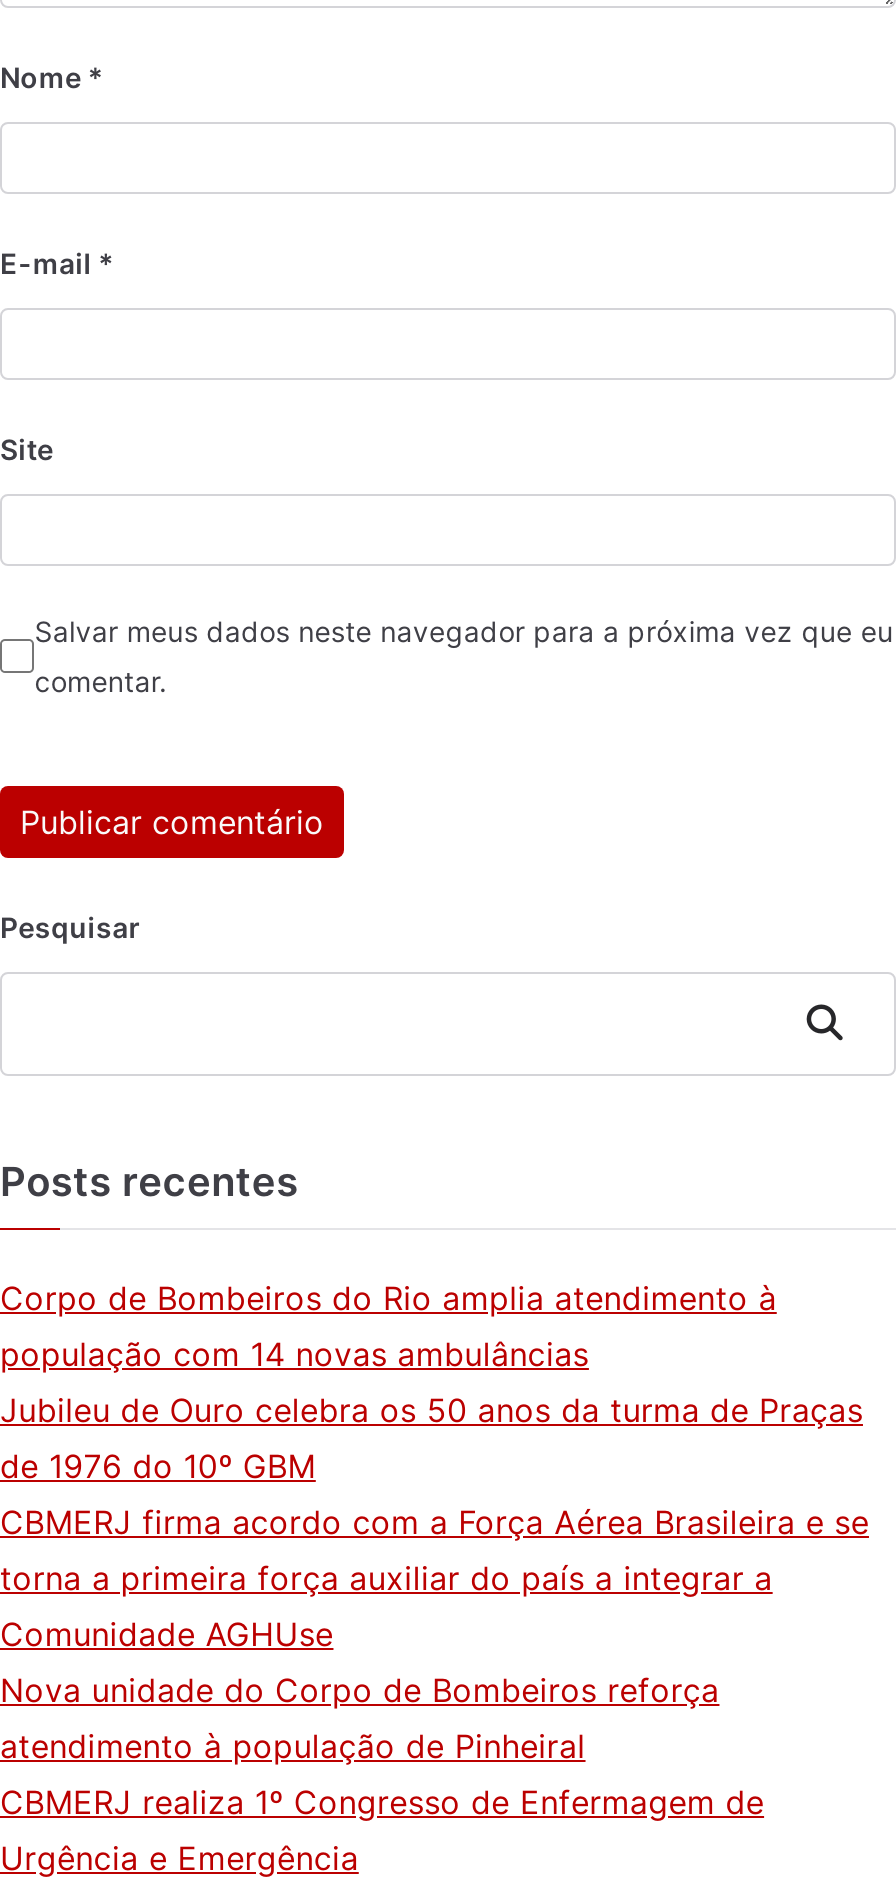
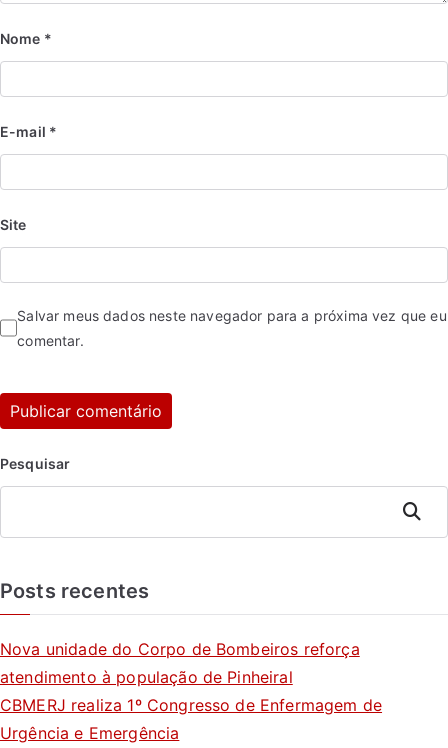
[0,1279,869,1655] Corpo de Bombeiros do Rio amplia atendimento à | população com 14 novas ambulâncias | Jubileu de Ouro celebra os 50 anos da turma de Praças | de 1976 do 10º GBM | CBMERJ firma acordo com a Força Aérea Brasileira e se | torna a primeira força auxiliar do país a integrar a | Comunidade AGHUse -> none

